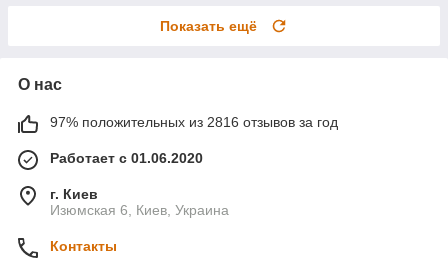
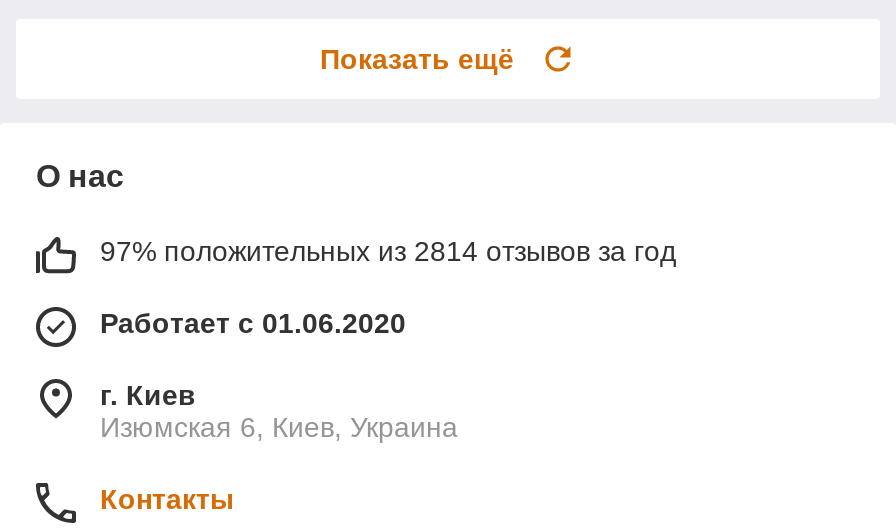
[50,114,338,130] 97% положительных из 2816 отзывов за год -> [100,235,676,267] 97% положительных из 2814 отзывов за год

